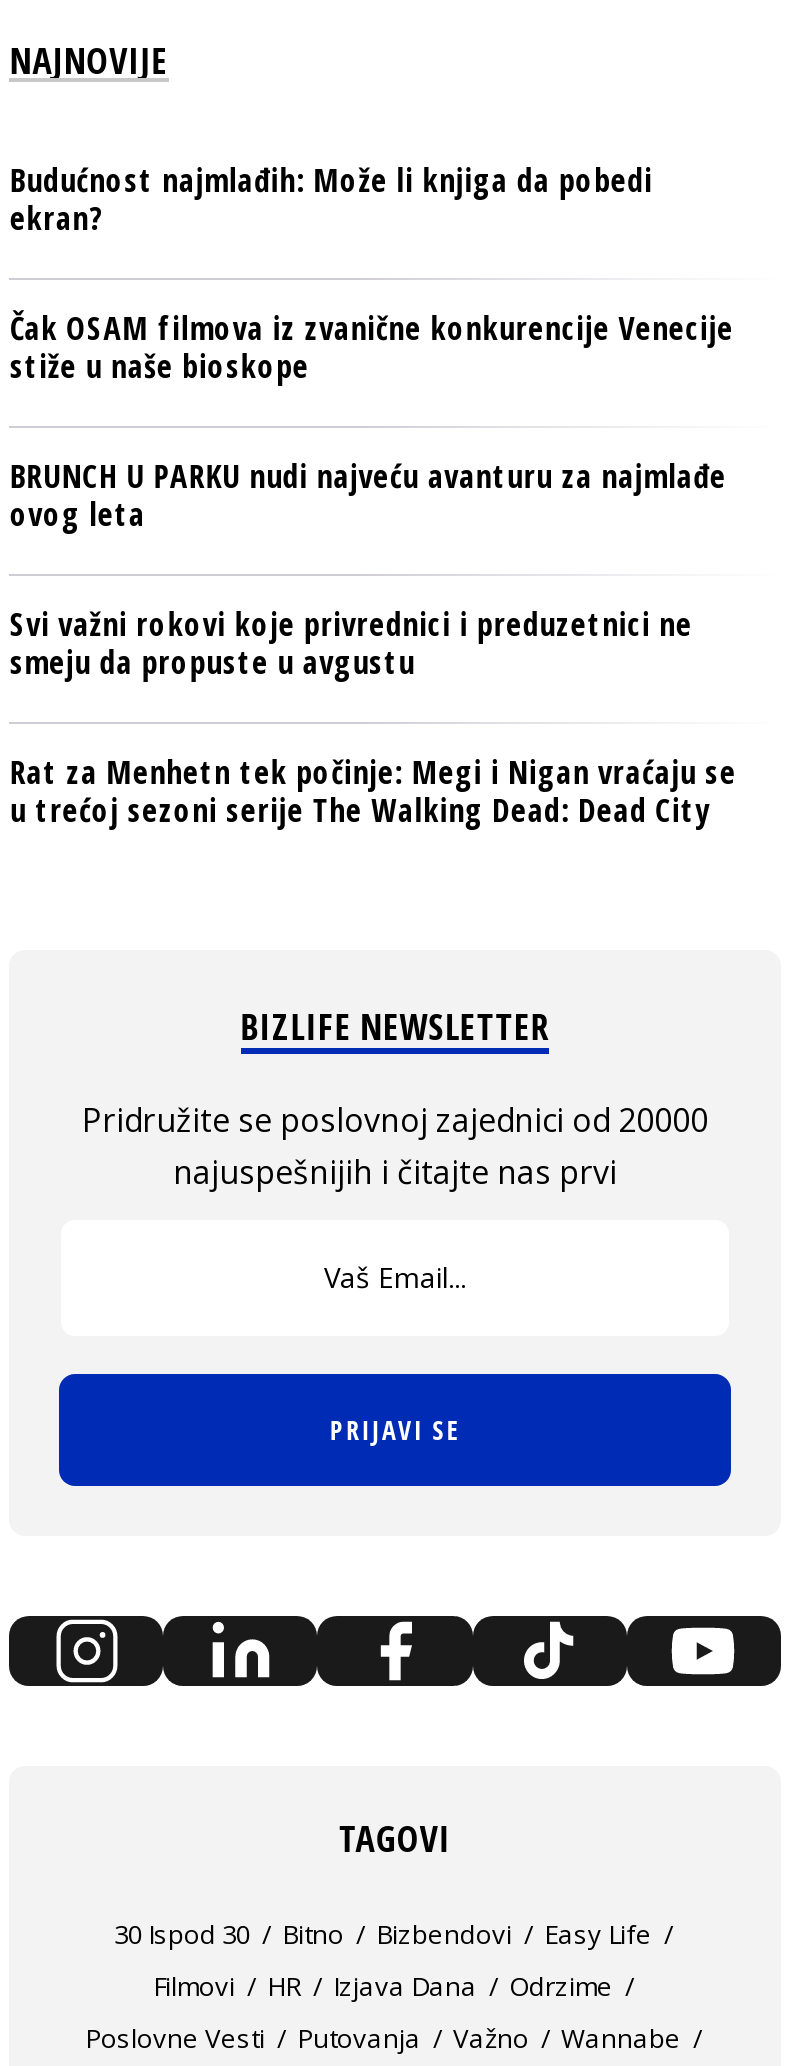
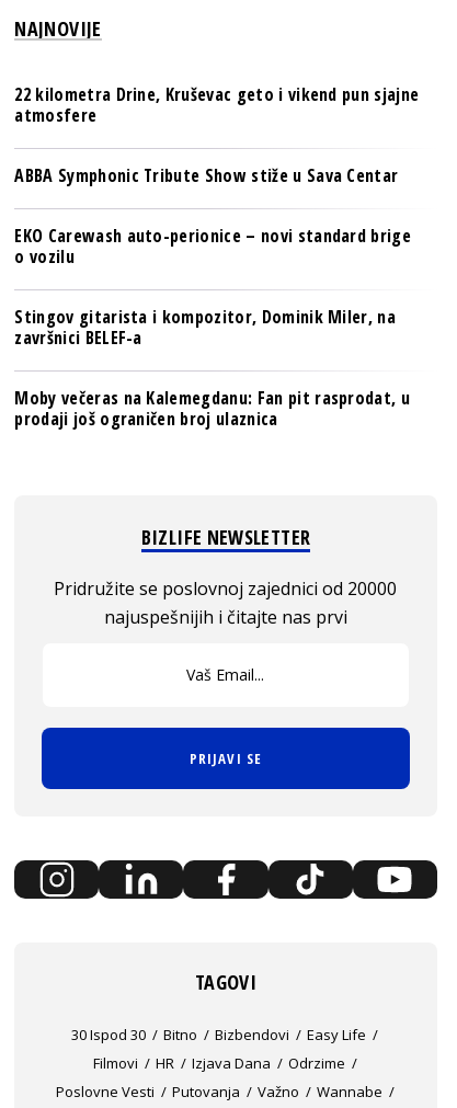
[10,159,653,241] Budućnost najmlađih: Može li knjiga da pobedi | ekran? -> [15,83,419,128] 22 kilometra Drine, Kruševac geto i vikend pun sjajne | atmosfere
[10,307,734,389] Čak OSAM filmova iz zvanične konkurencije Venecije | stiže u naše bioskope -> [15,164,398,188] ABBA Symphonic Tribute Show stiže u Sava Centar
[10,455,726,537] BRUNCH U PARKU nudi najveću avanturu za najmlađe | ovog leta -> [15,224,411,269] EKO Carewash auto-perionice – novi standard brige | o vozilu
[10,603,692,685] Svi važni rokovi koje privrednici i preduzetnici ne | smeju da propuste u avgustu -> [15,305,396,350] Stingov gitarista i kompozitor, Dominik Miler, na | završnici BELEF-a
[10,751,736,833] Rat za Menhetn tek počinje: Megi i Nigan vraćaju se | u trećoj sezoni serije The Walking Dead: Dead City -> [15,386,410,431] Moby večeras na Kalemegdanu: Fan pit rasprodat, u | prodaji još ograničen broj ulaznica

